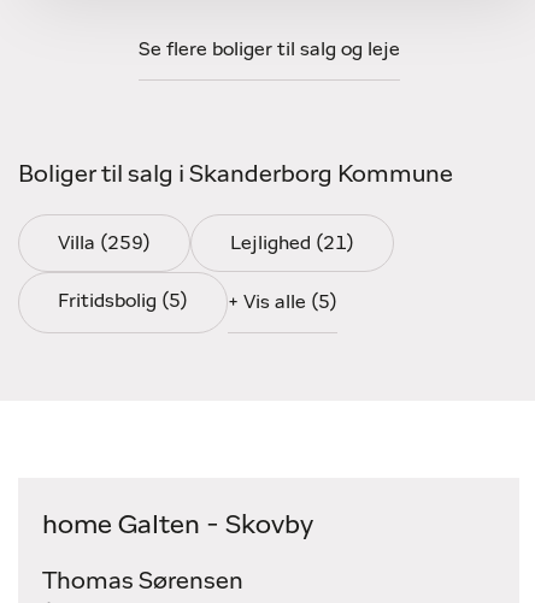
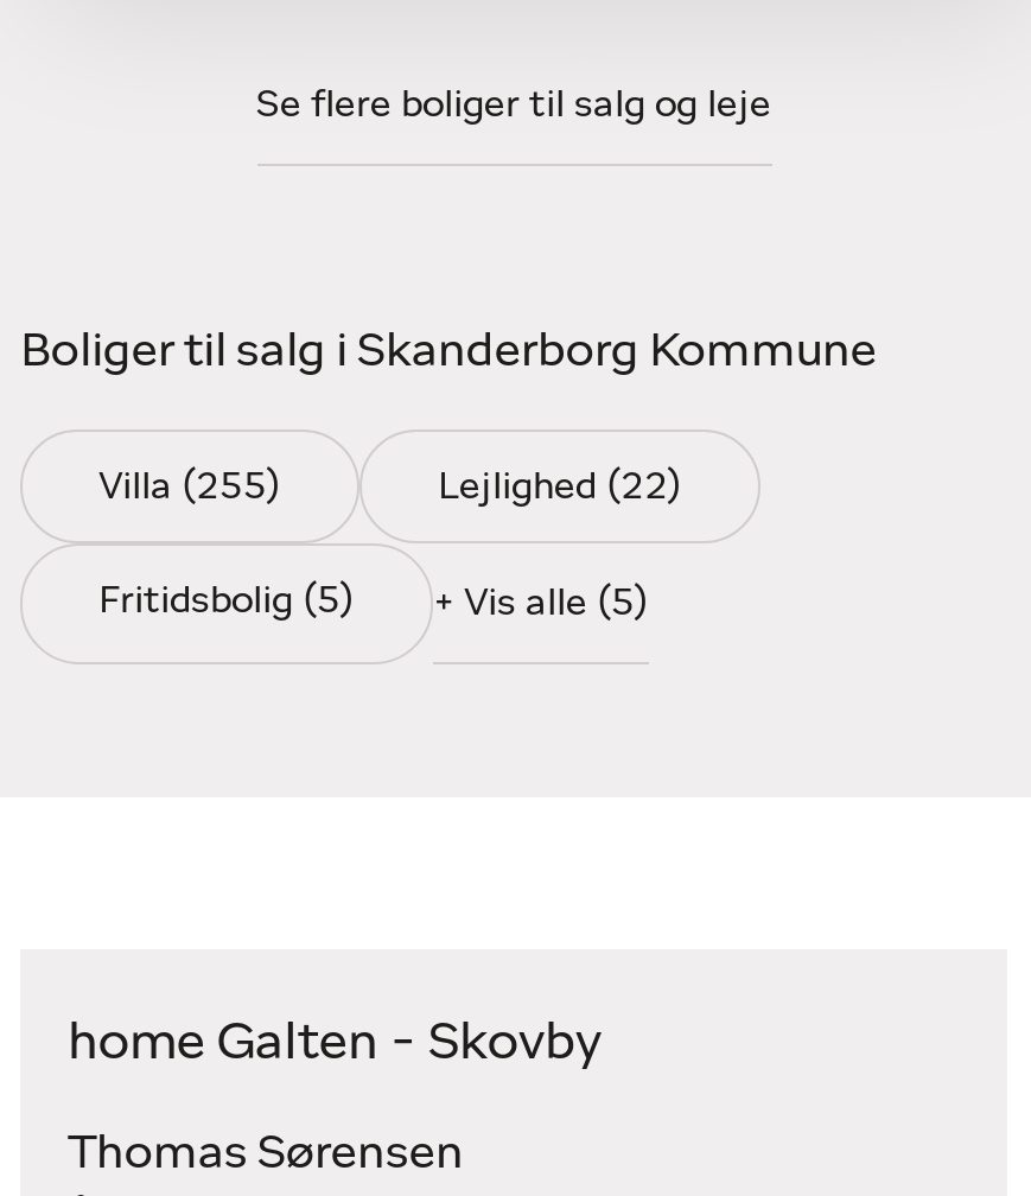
[58,233,151,252] Villa (259) -> [98,467,281,505] Villa (255)
[230,233,354,252] Lejlighed (21) -> [438,467,682,505] Lejlighed (22)

